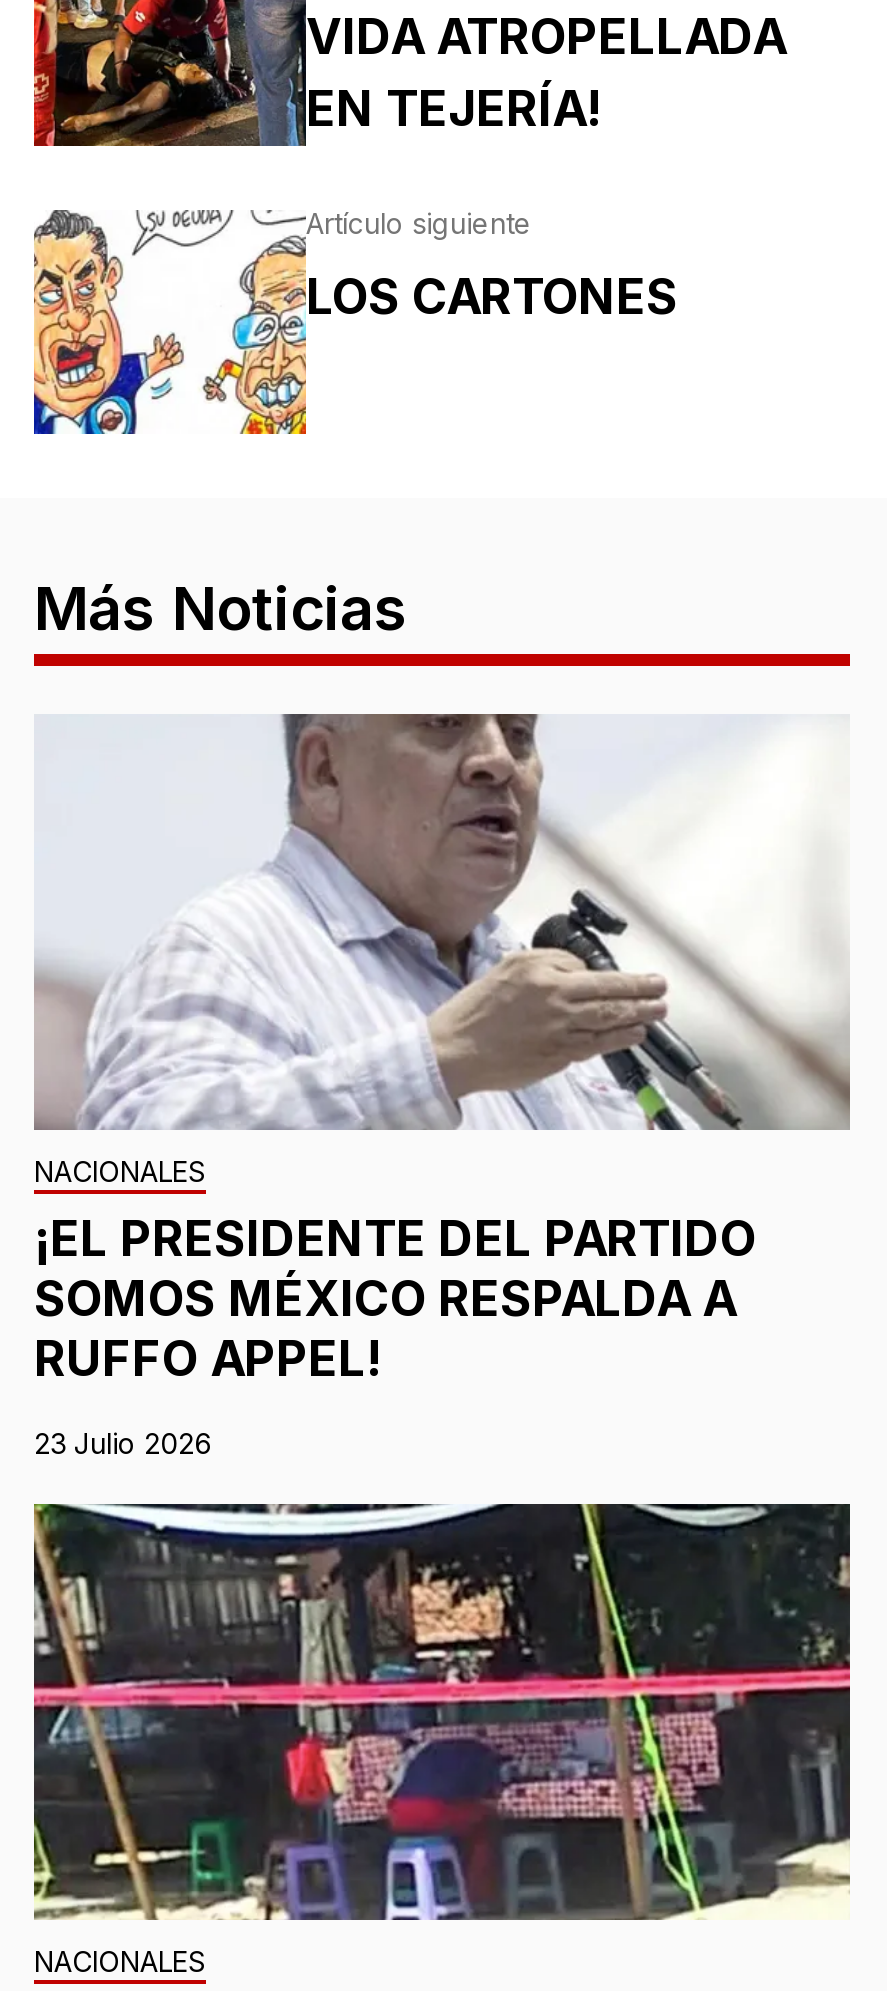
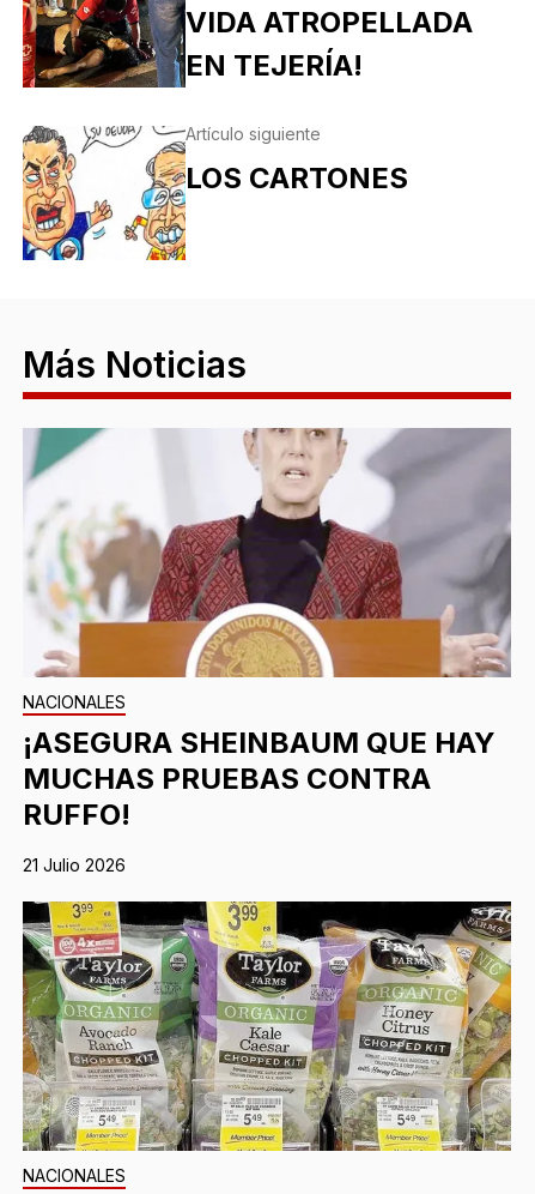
[32,712,850,1389] [image] | ¡EL PRESIDENTE DEL PARTIDO | SOMOS MÉXICO RESPALDA A | RUFFO APPEL! -> [23,427,512,832] [image] | ¡ASEGURA SHEINBAUM QUE HAY | MUCHAS PRUEBAS CONTRA | RUFFO!
[34,1427,212,1461] 23 Julio 2026 -> [23,855,126,875] 21 Julio 2026
[32,1502,852,1922] [image] -> [22,900,512,1152] [image]

